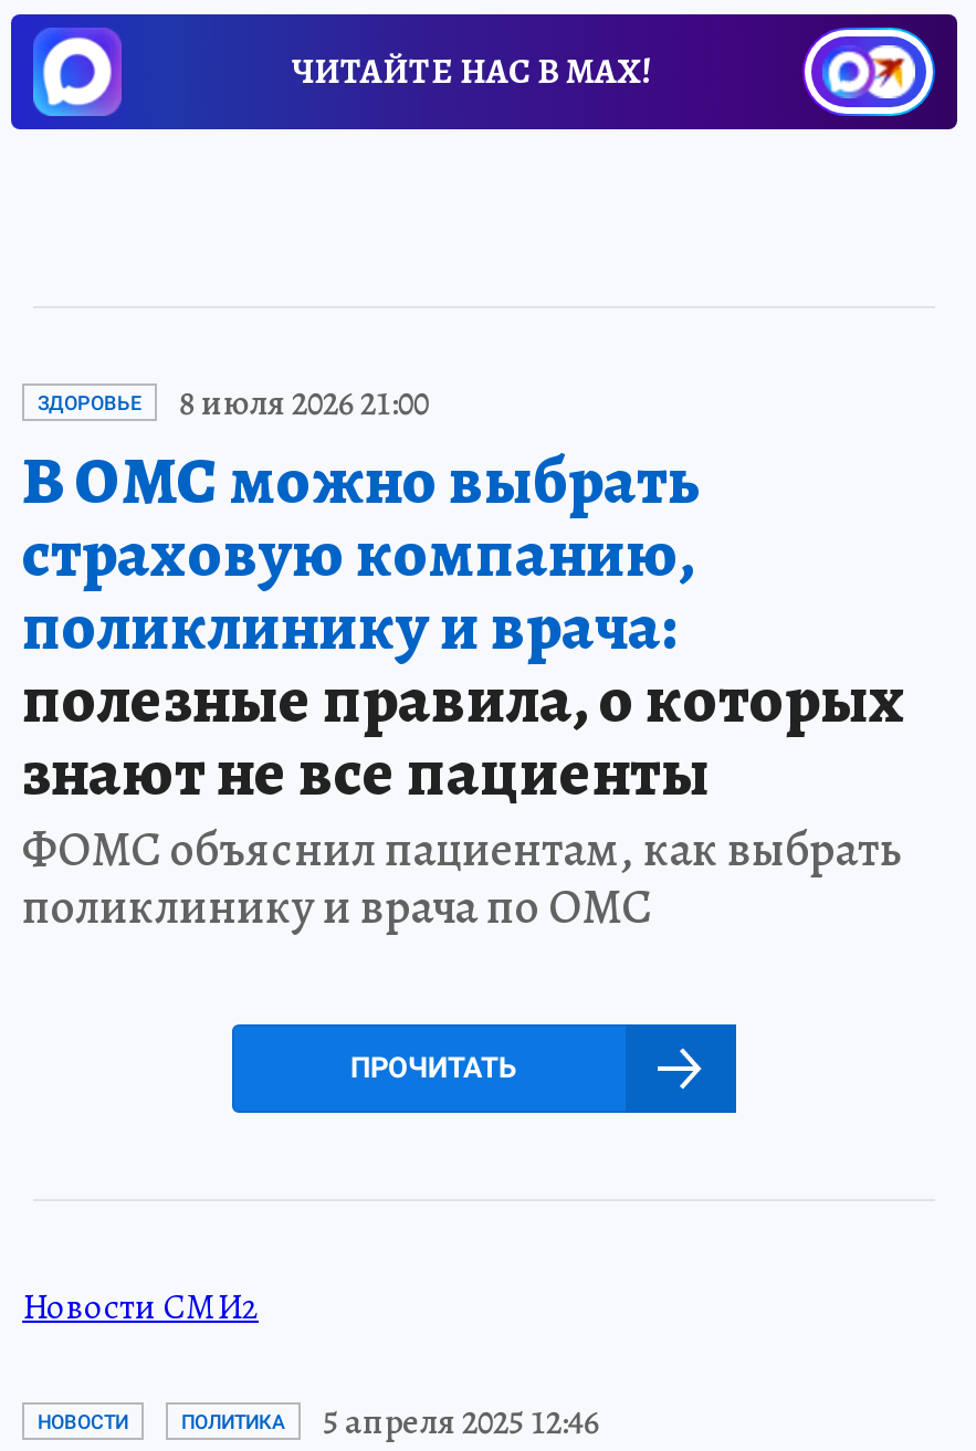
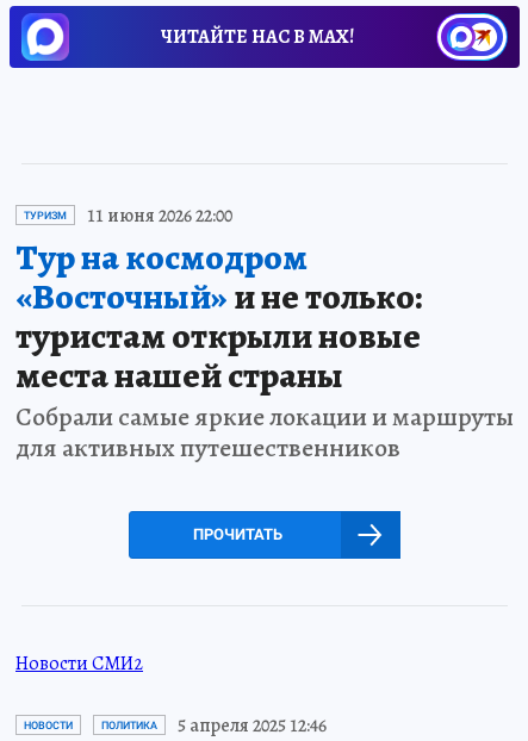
[22,378,906,940] ЗДОРОВЬЕ | 8 июля 2026 21:00 | В ОМС можно выбрать | страховую компанию, | поликлинику и врача: | полезные правила, о которых | знают не все пациенты | ФОМС объяснил пациентам, как выбрать | поликлинику и врача по ОМС -> [15,202,514,465] ТУРИЗМ | 11 июня 2026 22:00 | Тур на космодром | «Восточный»и не только: | туристам открыли новые | места нашей страны | Собрали самые яркие локации и маршруты | для активных путешественников

